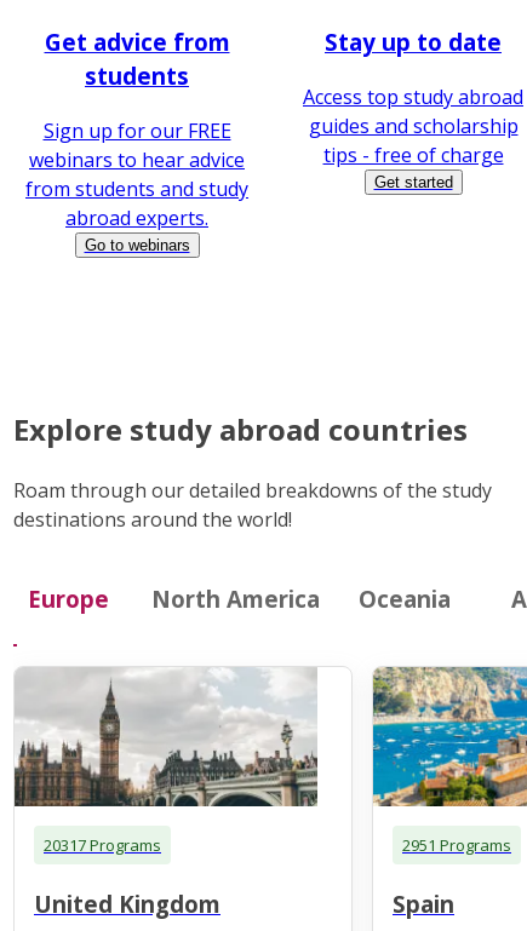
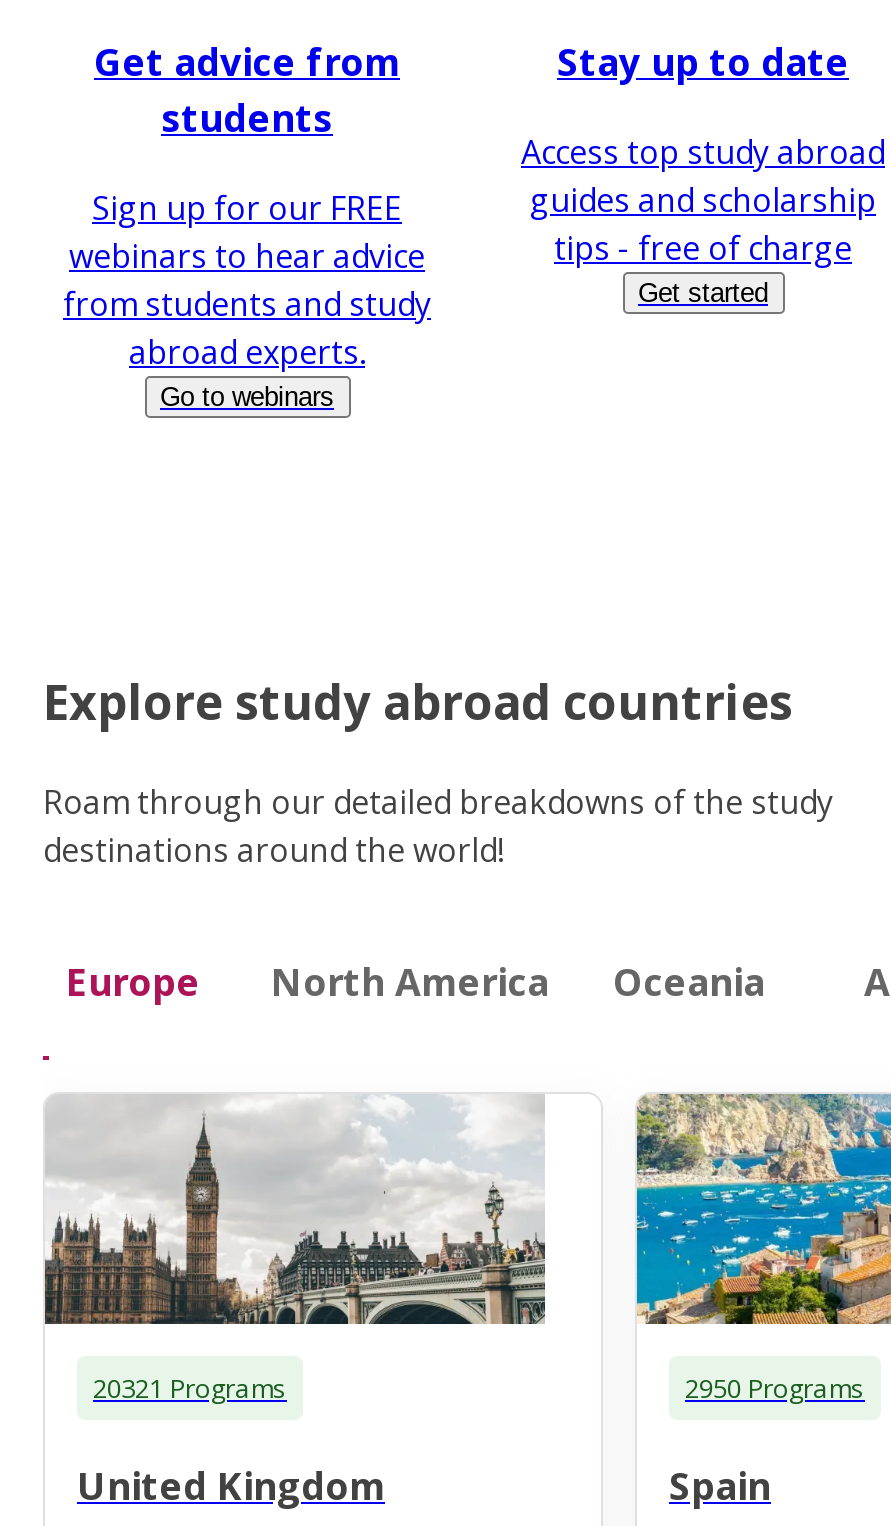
[44,834,161,855] 20317 Programs -> [93,1369,287,1405] 20321 Programs
[402,834,511,855] 2951 Programs -> [685,1369,865,1405] 2950 Programs

